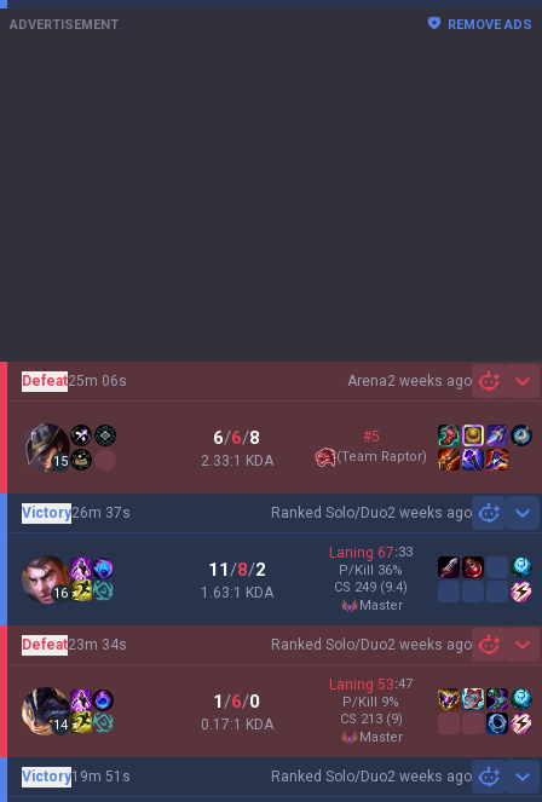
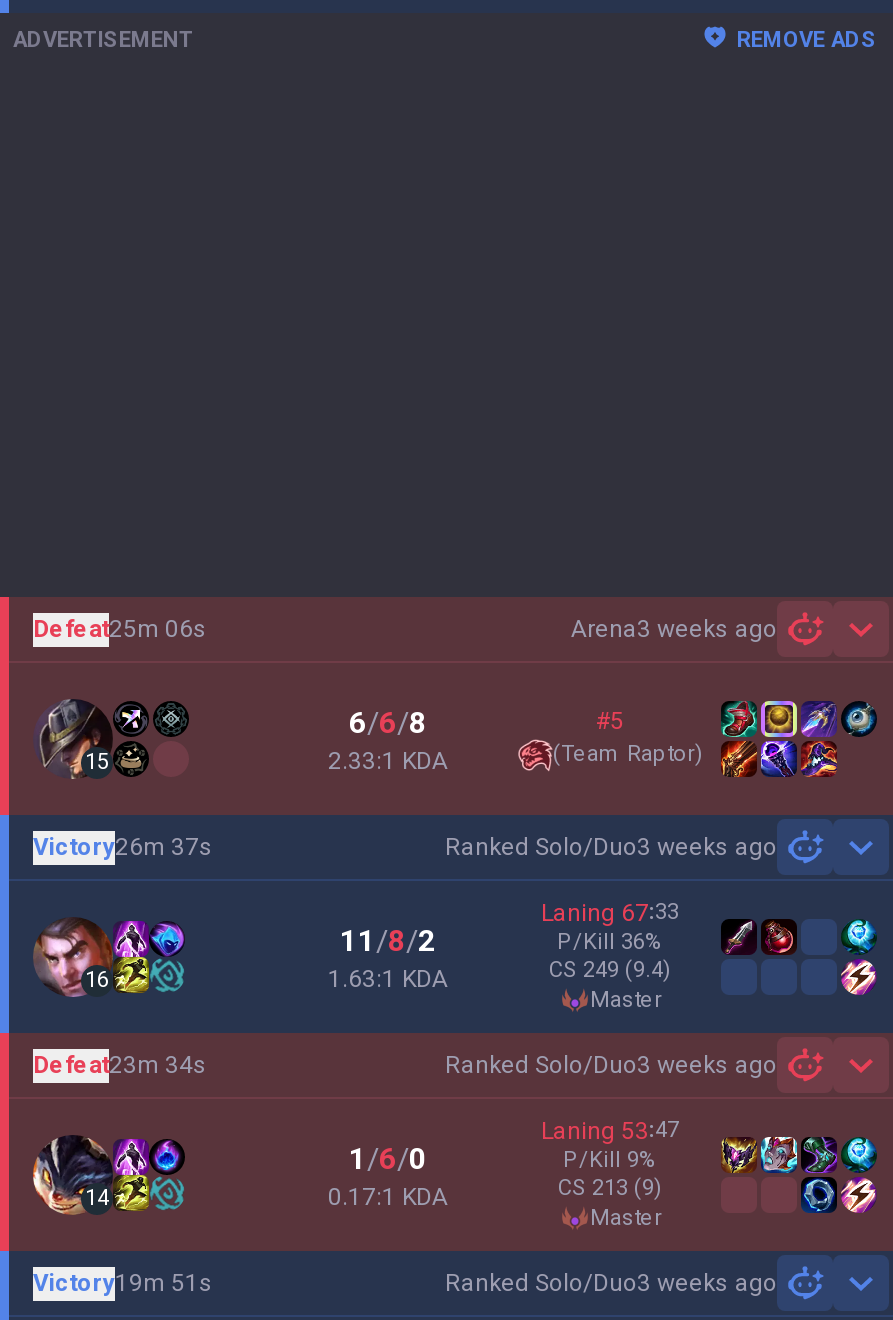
[347,372,472,390] Arena2 weeks ago -> [571,614,777,643] Arena3 weeks ago
[271,504,472,521] Ranked Solo/Duo2 weeks ago -> [445,832,777,861] Ranked Solo/Duo3 weeks ago
[271,636,472,653] Ranked Solo/Duo2 weeks ago -> [445,1050,777,1079] Ranked Solo/Duo3 weeks ago
[271,768,472,785] Ranked Solo/Duo2 weeks ago -> [445,1268,777,1297] Ranked Solo/Duo3 weeks ago

